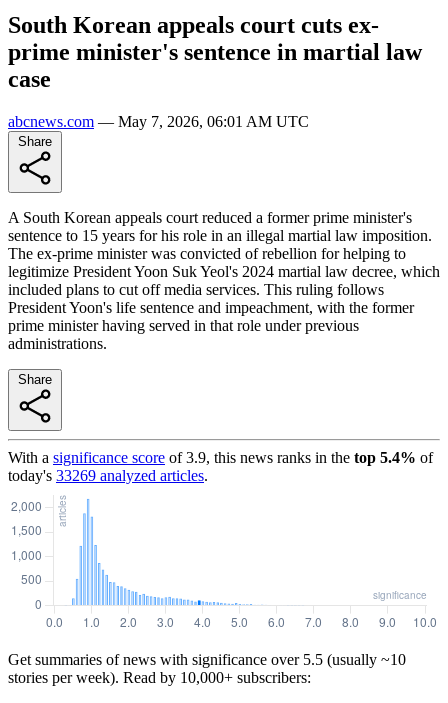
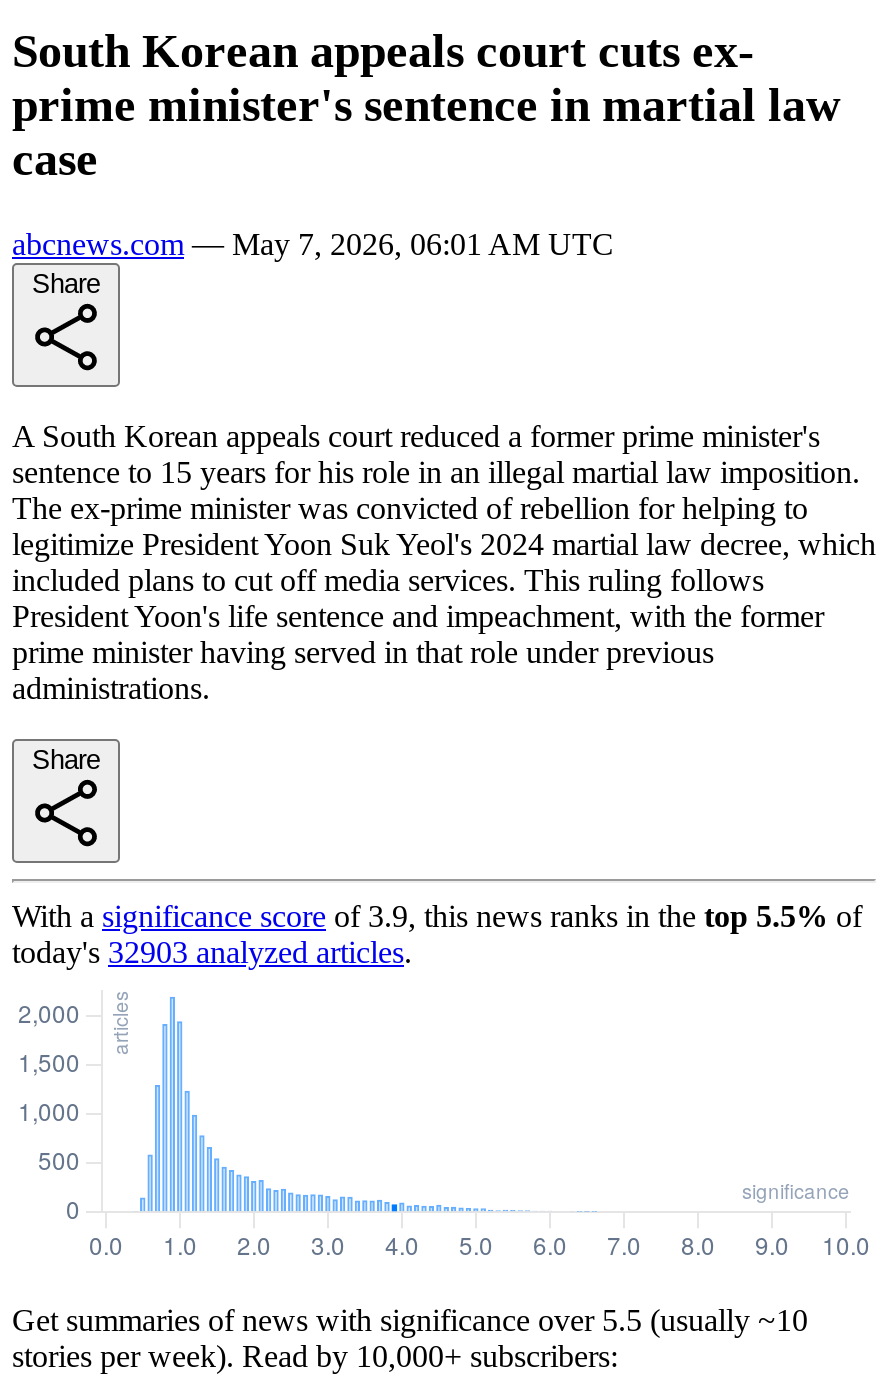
[8,449,433,466] With a significance score of 3.9, this news ranks in the top 5.4% of -> [12,899,862,933] With a significance score of 3.9, this news ranks in the top 5.5% of
[8,467,208,484] today's 33269 analyzed articles. -> [12,935,412,969] today's 32903 analyzed articles.

